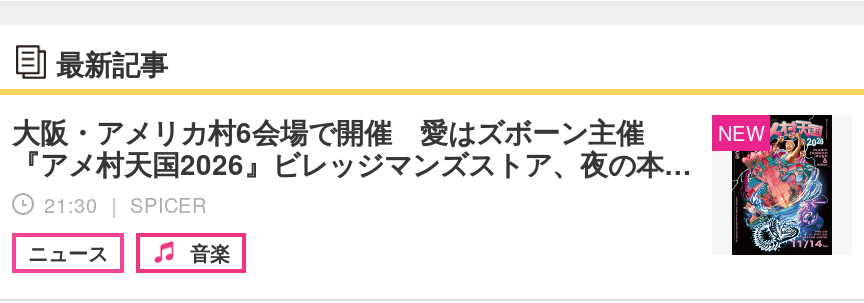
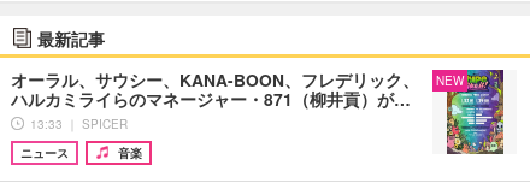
[12,112,834,257] [image] | 大阪・アメリカ村6会場で開催 愛はズボーン主催 | 『アメ村天国2026』ビレッジマンズストア、夜の本… | 21:30 ｜ SPICER -> [11,68,505,155] [image] | オーラル、サウシー、KANA-BOON、フレデリック、 | ハルカミライらのマネージャー・871（柳井貢）が… | 13:33 ｜ SPICER

